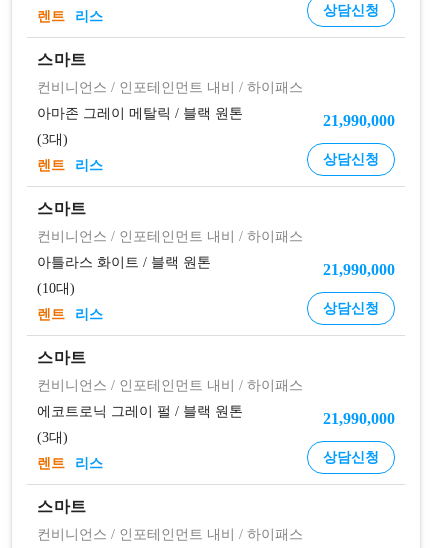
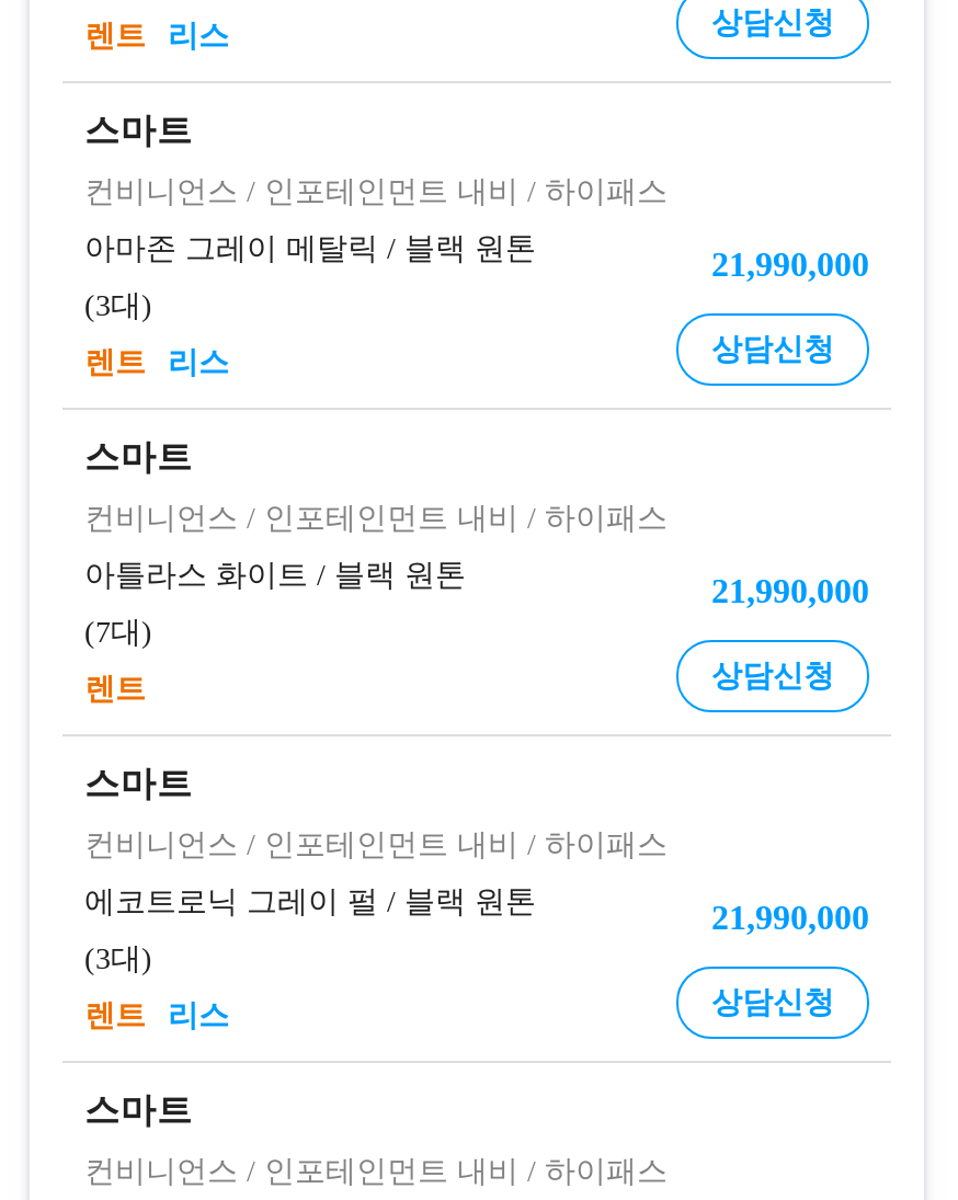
[42,281,70,296] 10대 -> [95,616,141,649] 7대
[75,307,103,322] 리스 -> none

